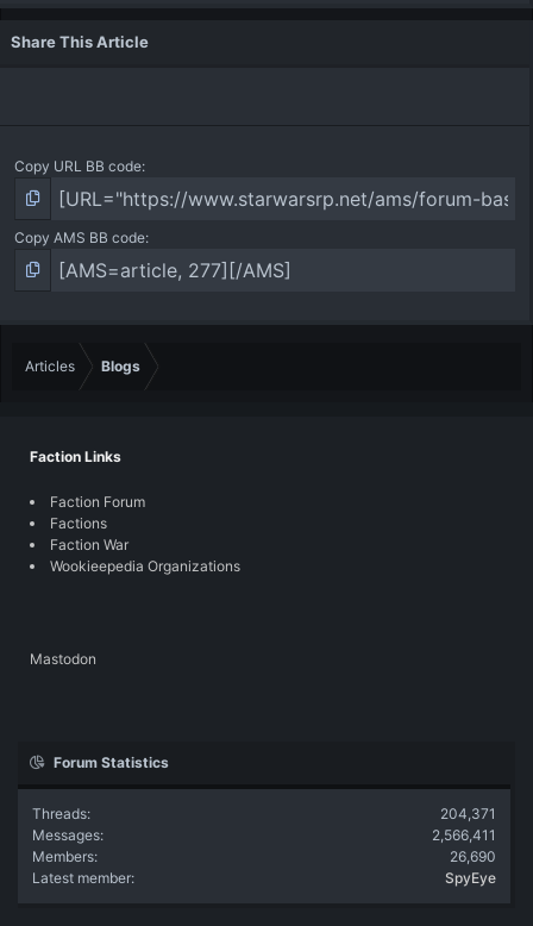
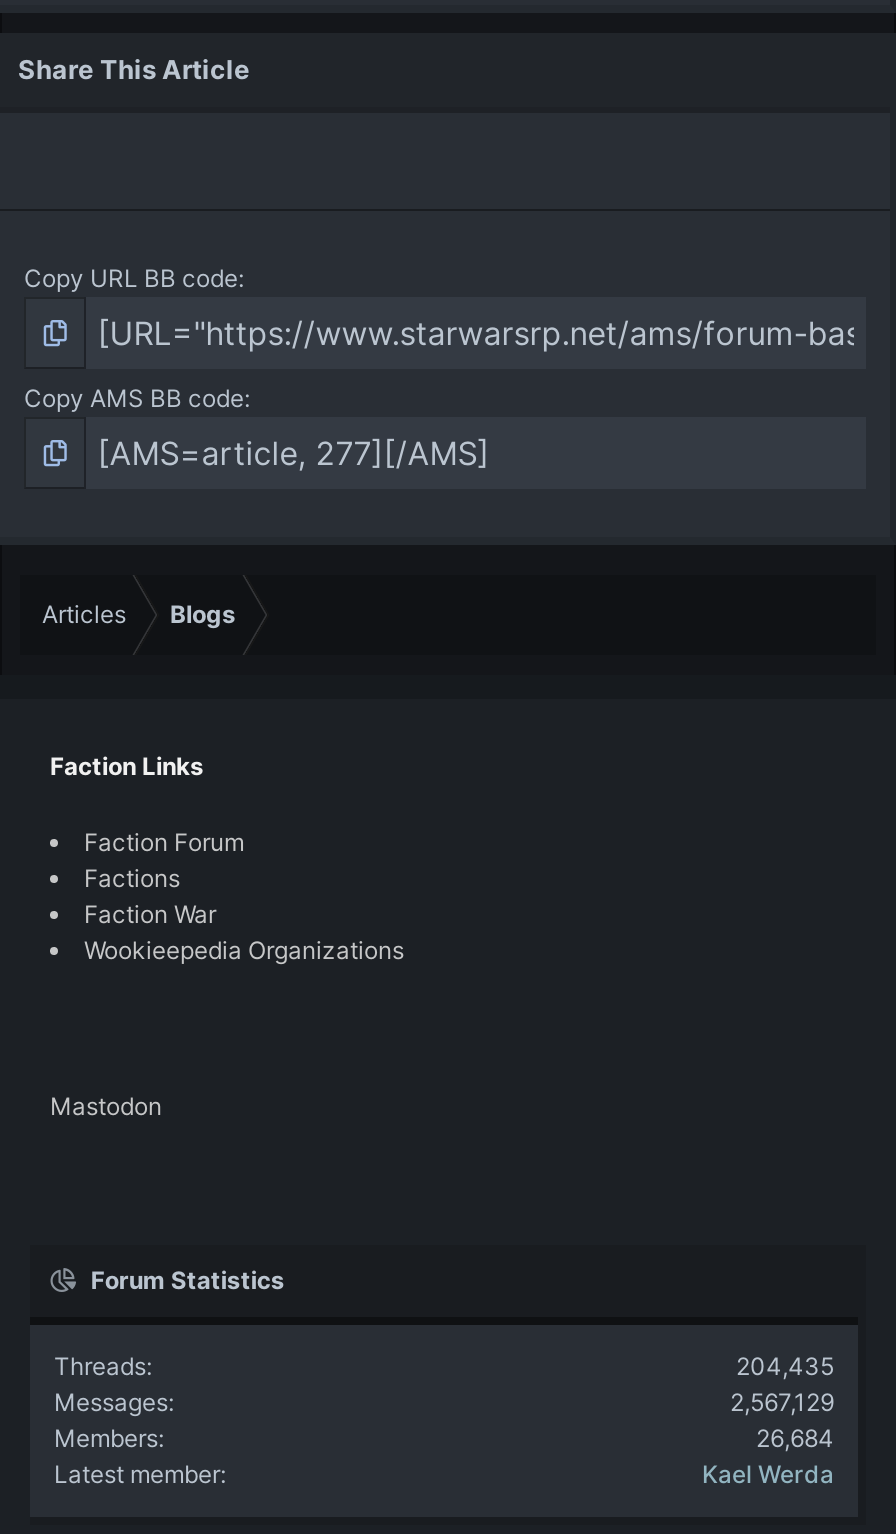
[440,804,496,822] 204,371 -> [736,1352,834,1382] 204,435
[432,826,496,844] 2,566,411 -> [730,1388,834,1418] 2,567,129
[450,847,496,865] 26,690 -> [756,1424,834,1454] 26,684
[445,869,496,886] SpyEye -> [702,1460,834,1490] Kael Werda

